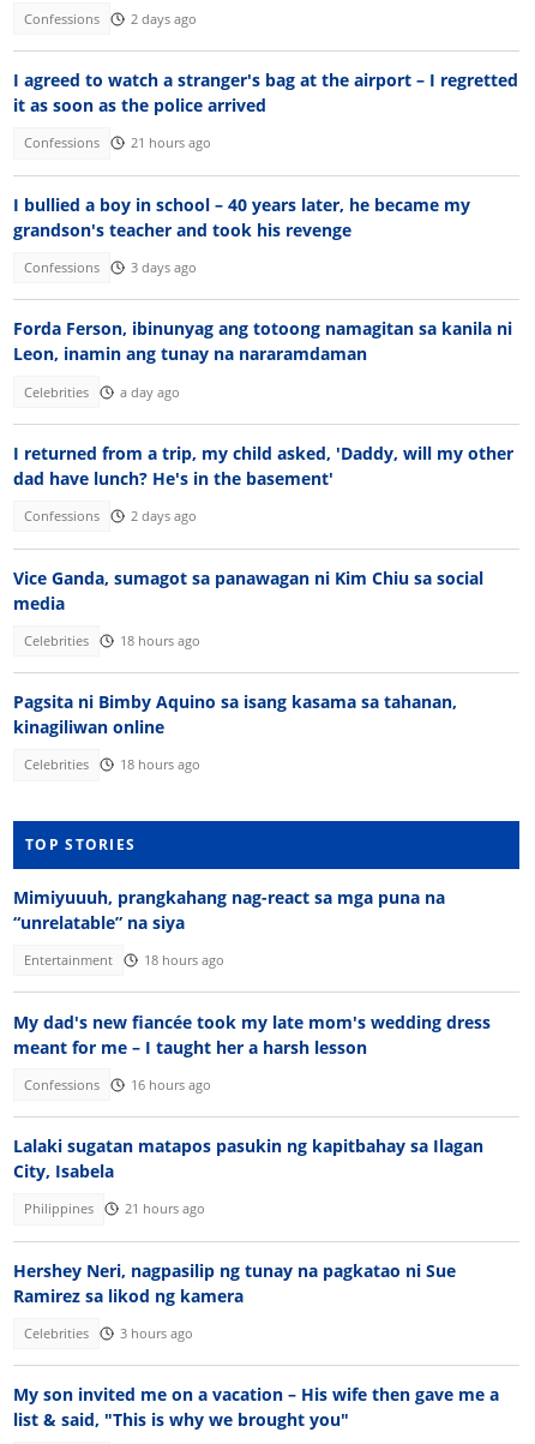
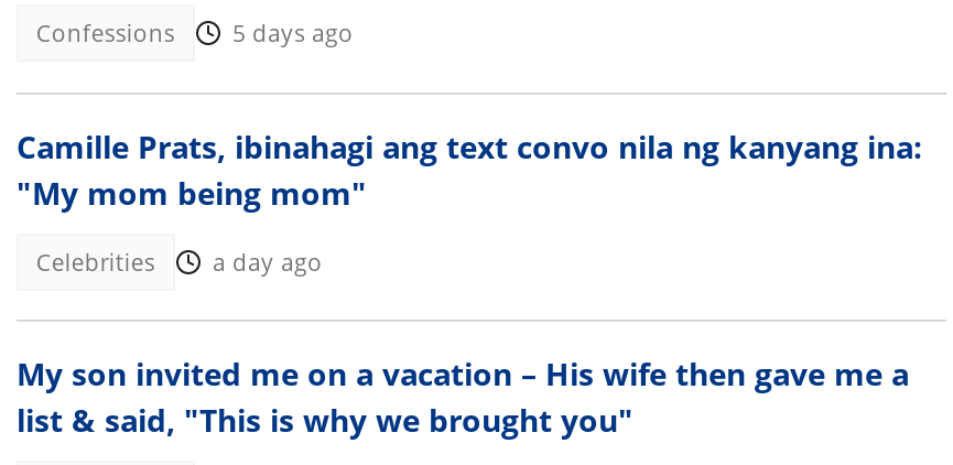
[13,10,518,365] 2 days ago | I agreed to watch a stranger's bag at the airport – I regretted | it as soon as the police arrived | Confessions | 21 hours ago | I bullied a boy in school – 40 years later, he became my | grandson's teacher and took his revenge | Confessions | 3 days ago | Forda Ferson, ibinunyag ang totoong namagitan sa kanila ni | Leon, inamin ang tunay na nararamdaman -> [17,18,922,213] 5 days ago | Camille Prats, ibinahagi ang text convo nila ng kanyang ina: | "My mom being mom"
[13,442,513,773] I returned from a trip, my child asked, 'Daddy, will my other | dad have lunch? He's in the basement' | Confessions | 2 days ago | Vice Ganda, sumagot sa panawagan ni Kim Chiu sa social | media | Celebrities | 18 hours ago | Pagsita ni Bimby Aquino sa isang kasama sa tahanan, | kinagiliwan online | Celebrities | 18 hours ago -> none
[13,834,491,1342] TOP STORIES | Mimiyuuuh, prangkahang nag-react sa mga puna na | “unrelatable” na siya | Entertainment | 18 hours ago | My dad's new fiancée took my late mom's wedding dress | meant for me – I taught her a harsh lesson | Confessions | 16 hours ago | Lalaki sugatan matapos pasukin ng kapitbahay sa Ilagan | City, Isabela | Philippines | 21 hours ago | Hershey Neri, nagpasilip ng tunay na pagkatao ni Sue | Ramirez sa likod ng kamera | Celebrities | 3 hours ago -> none

